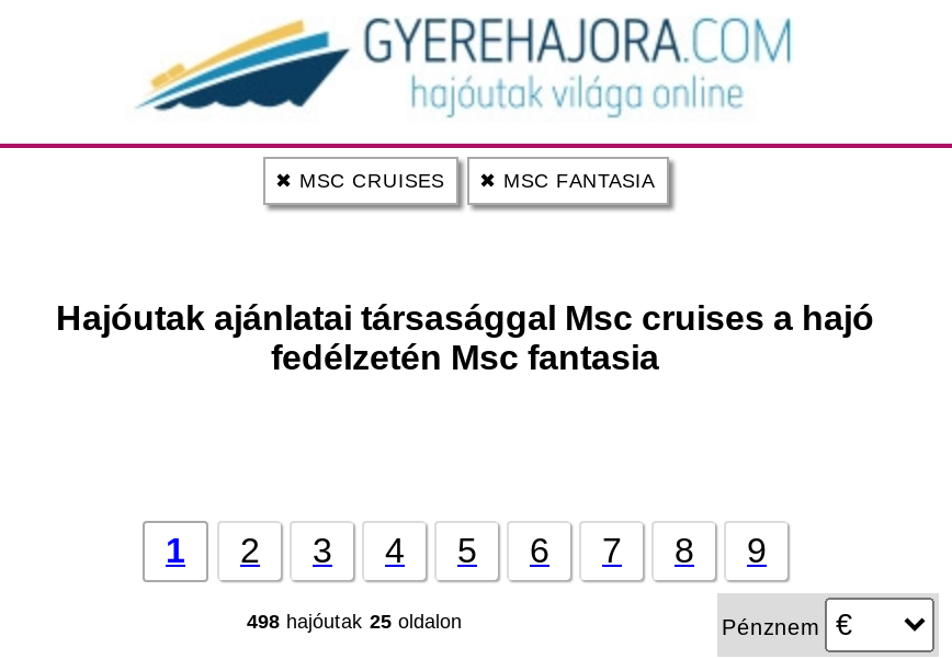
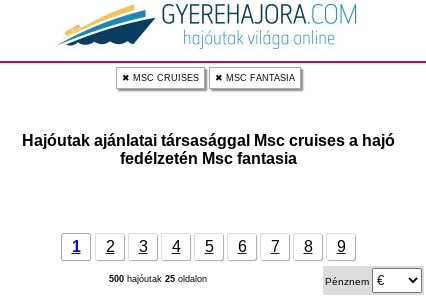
[247,611,462,633] 498 hajóutak 25 oldalon -> [108,274,206,284] 500 hajóutak 25 oldalon

